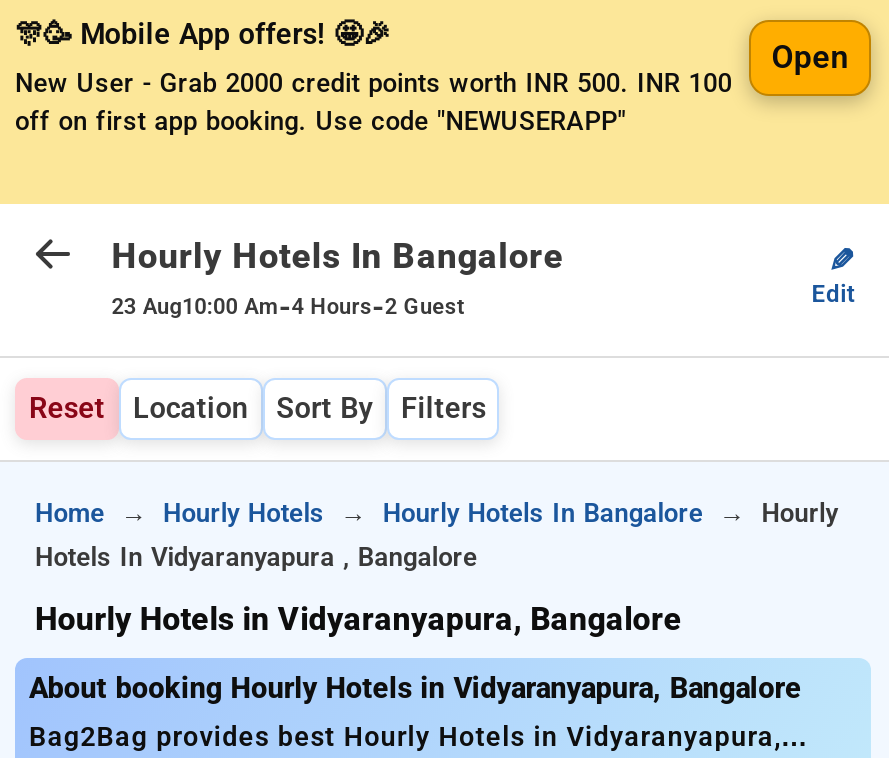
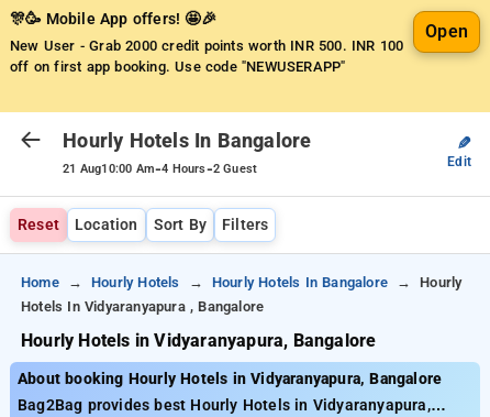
[111,288,466,326] 23 Aug10:00 Am-4 Hours-2 Guest -> [63,158,257,179] 21 Aug10:00 Am-4 Hours-2 Guest

